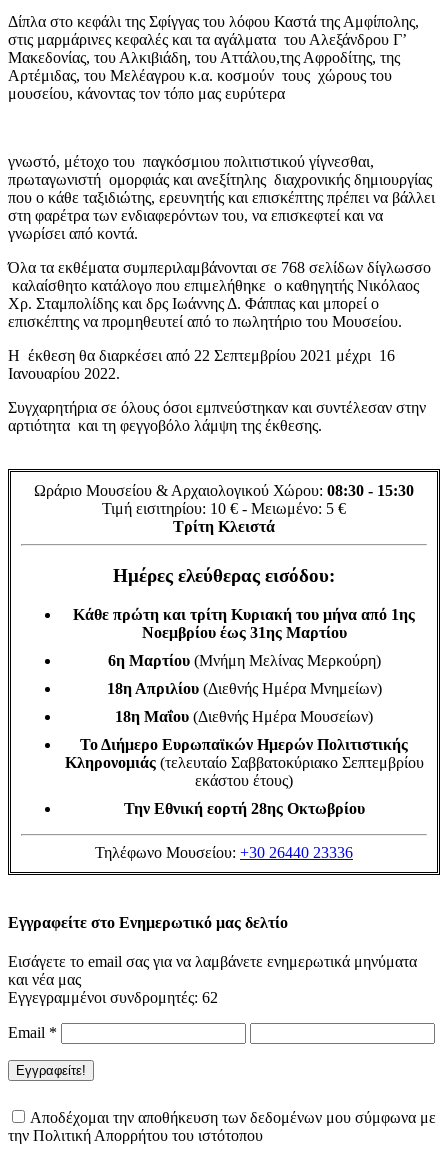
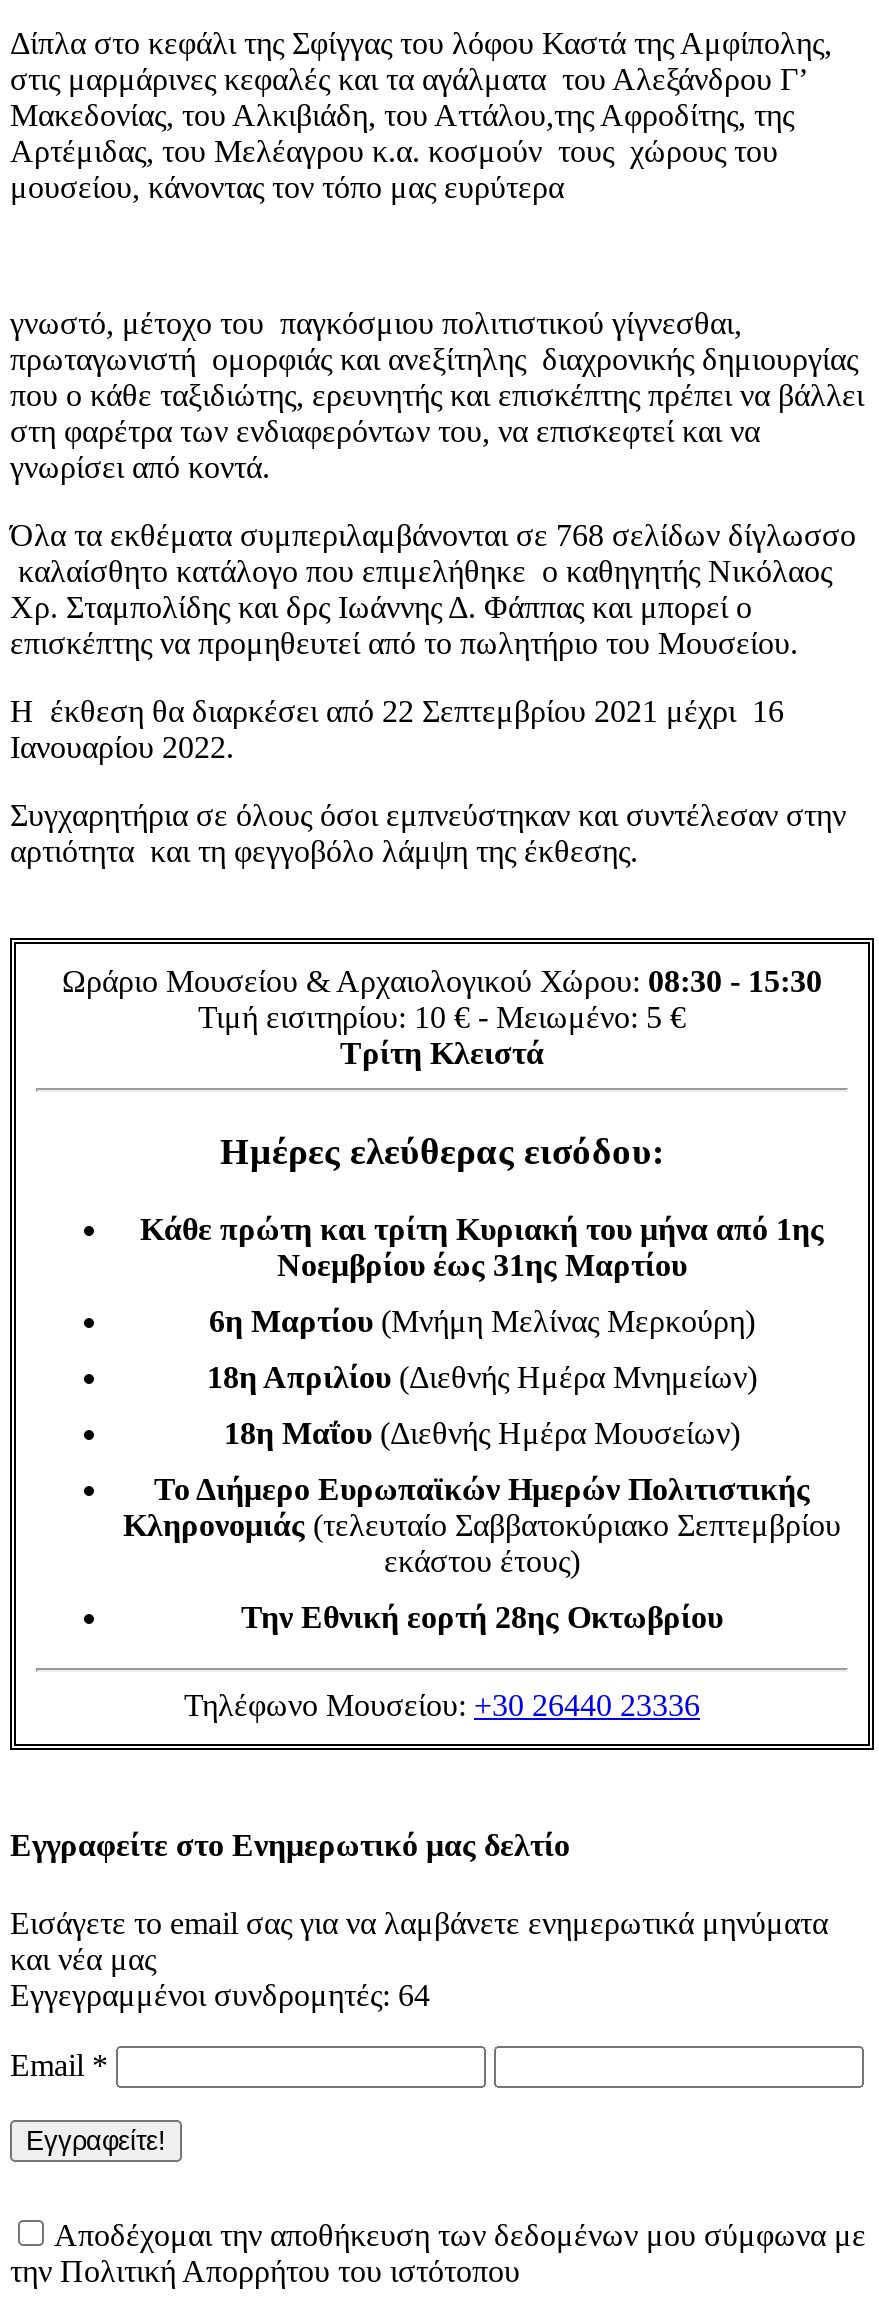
[8,989,218,1006] Εγγεγραμμένοι συνδρομητές: 62 -> [10,1978,430,2012] Εγγεγραμμένοι συνδρομητές: 64

